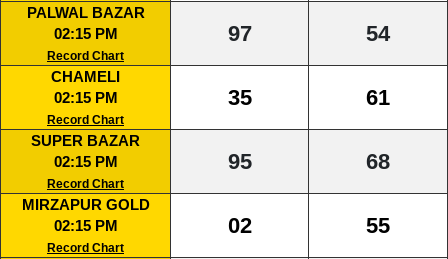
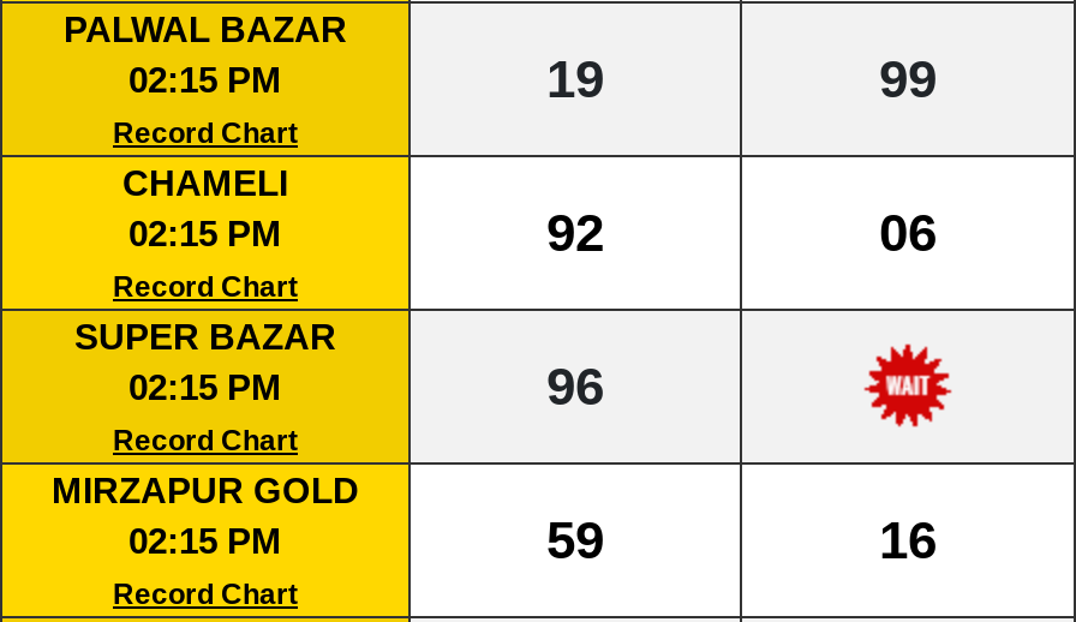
[227,21,251,46] 97 -> [546,50,604,110] 19
[366,21,390,46] 54 -> [879,50,937,110] 99
[227,85,251,110] 35 -> [546,204,604,264] 92
[366,85,390,110] 61 -> [879,204,937,264] 06
[227,149,390,174] 95 | 68 -> [546,357,604,417] 96
[227,213,251,238] 02 -> [546,511,604,571] 59
[366,213,390,238] 55 -> [879,511,937,571] 16

